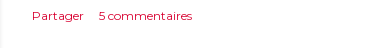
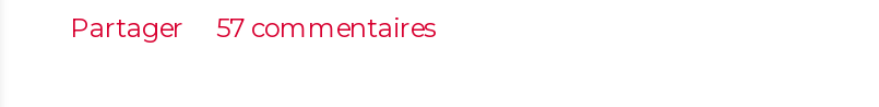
[99,8,192,23] 5 commentaires -> [216,10,435,43] 57 commentaires

